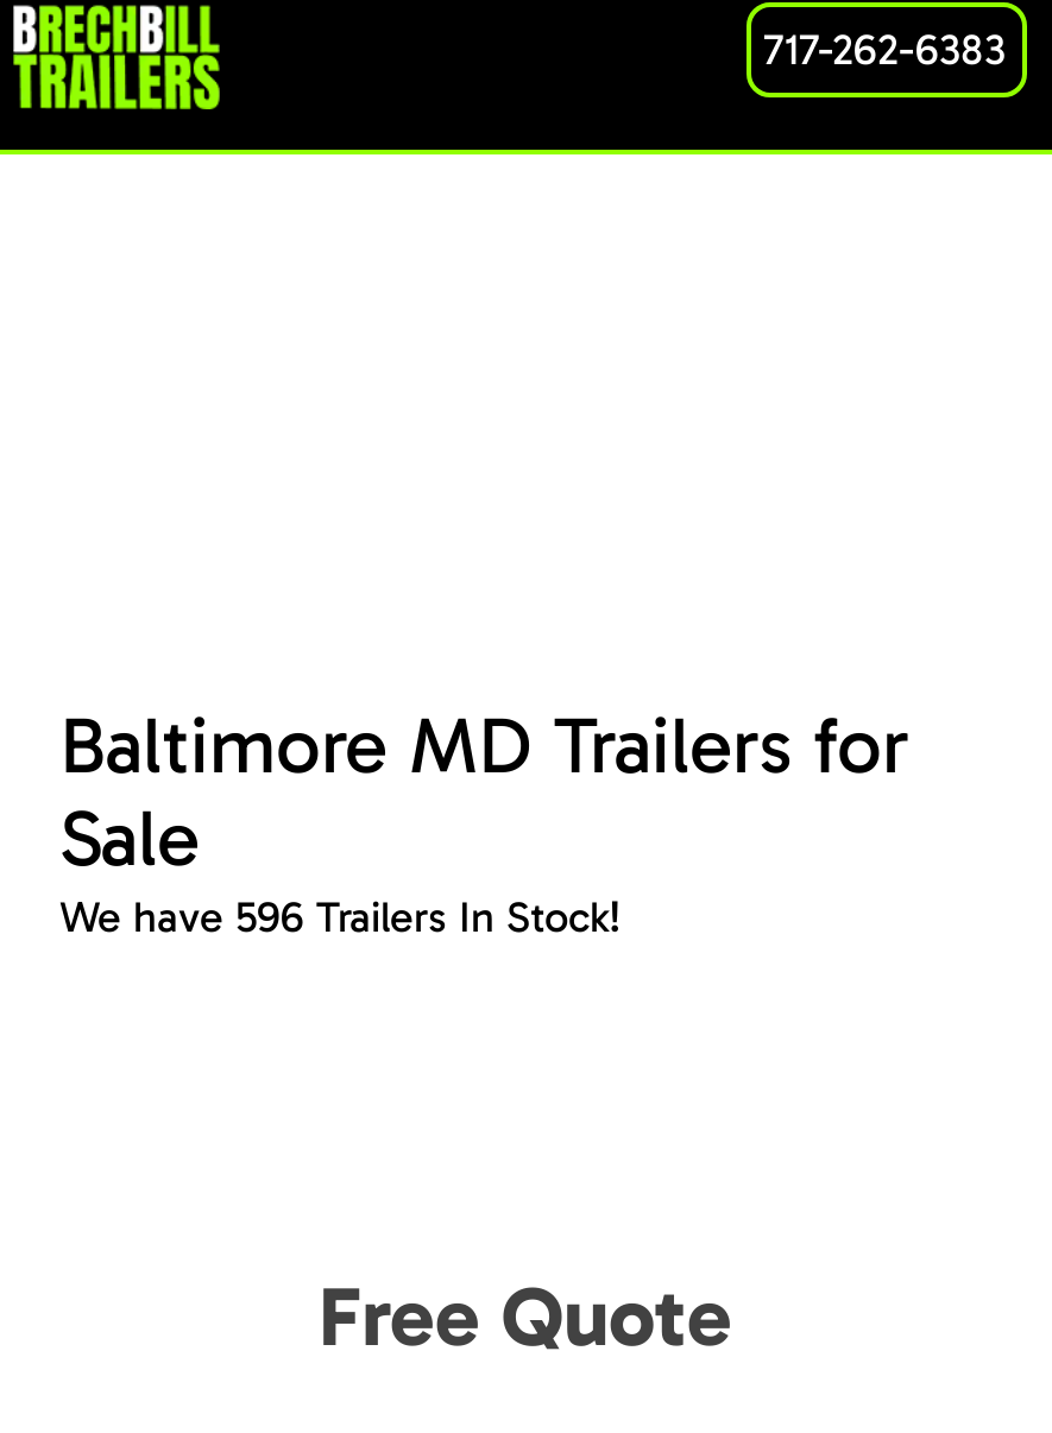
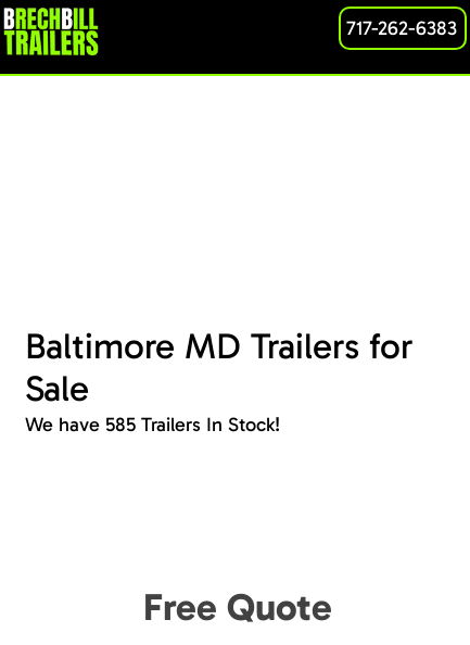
[59,891,621,943] We have 596 Trailers In Stock! -> [25,413,280,437] We have 585 Trailers In Stock!

